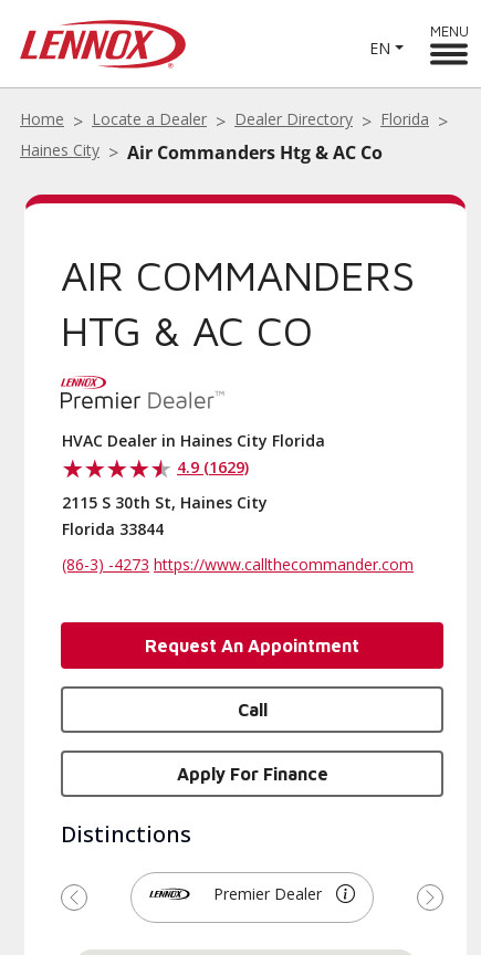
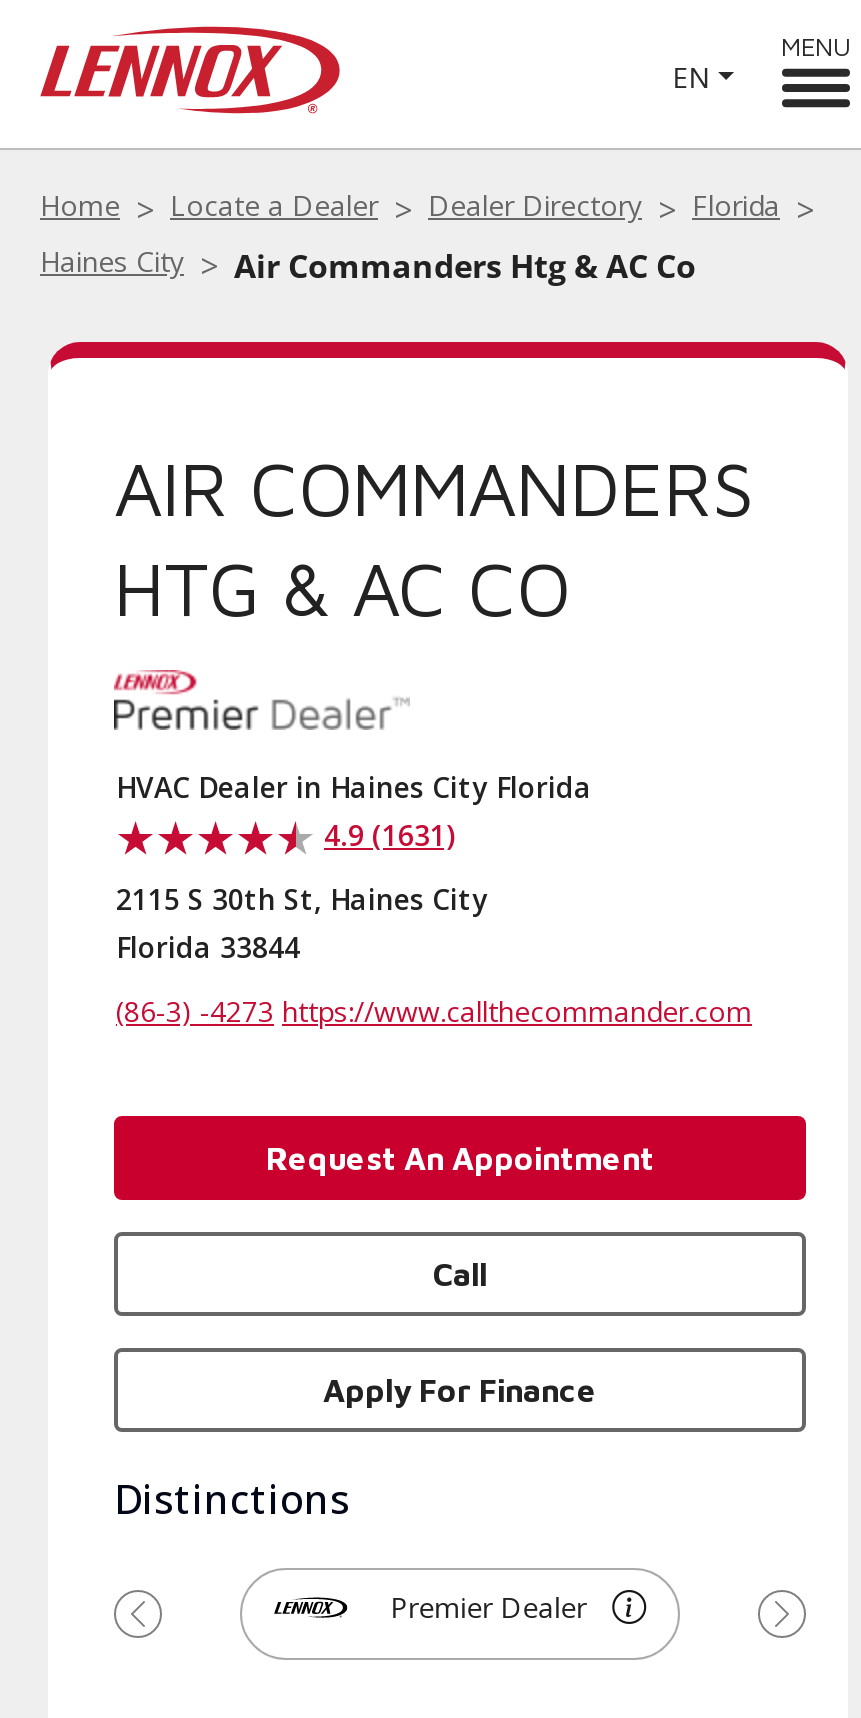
[177,456,249,478] 4.9 (1629) -> [324,816,454,854] 4.9 (1631)

